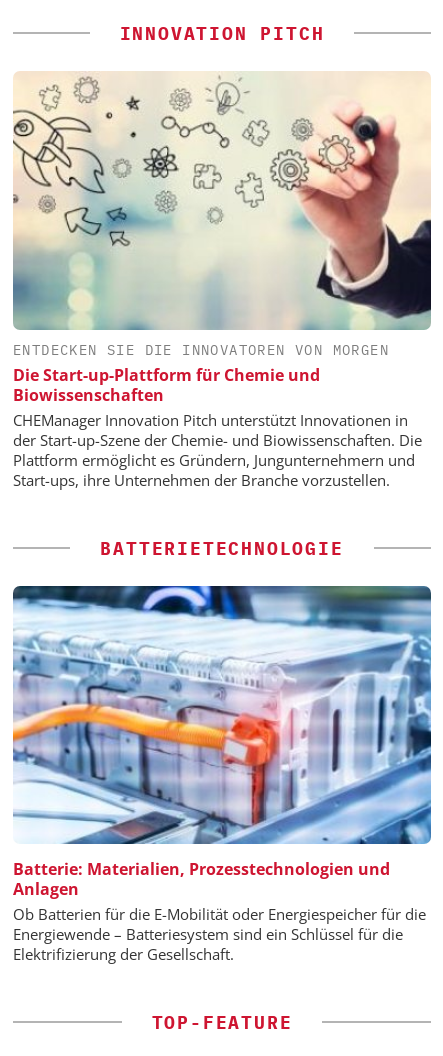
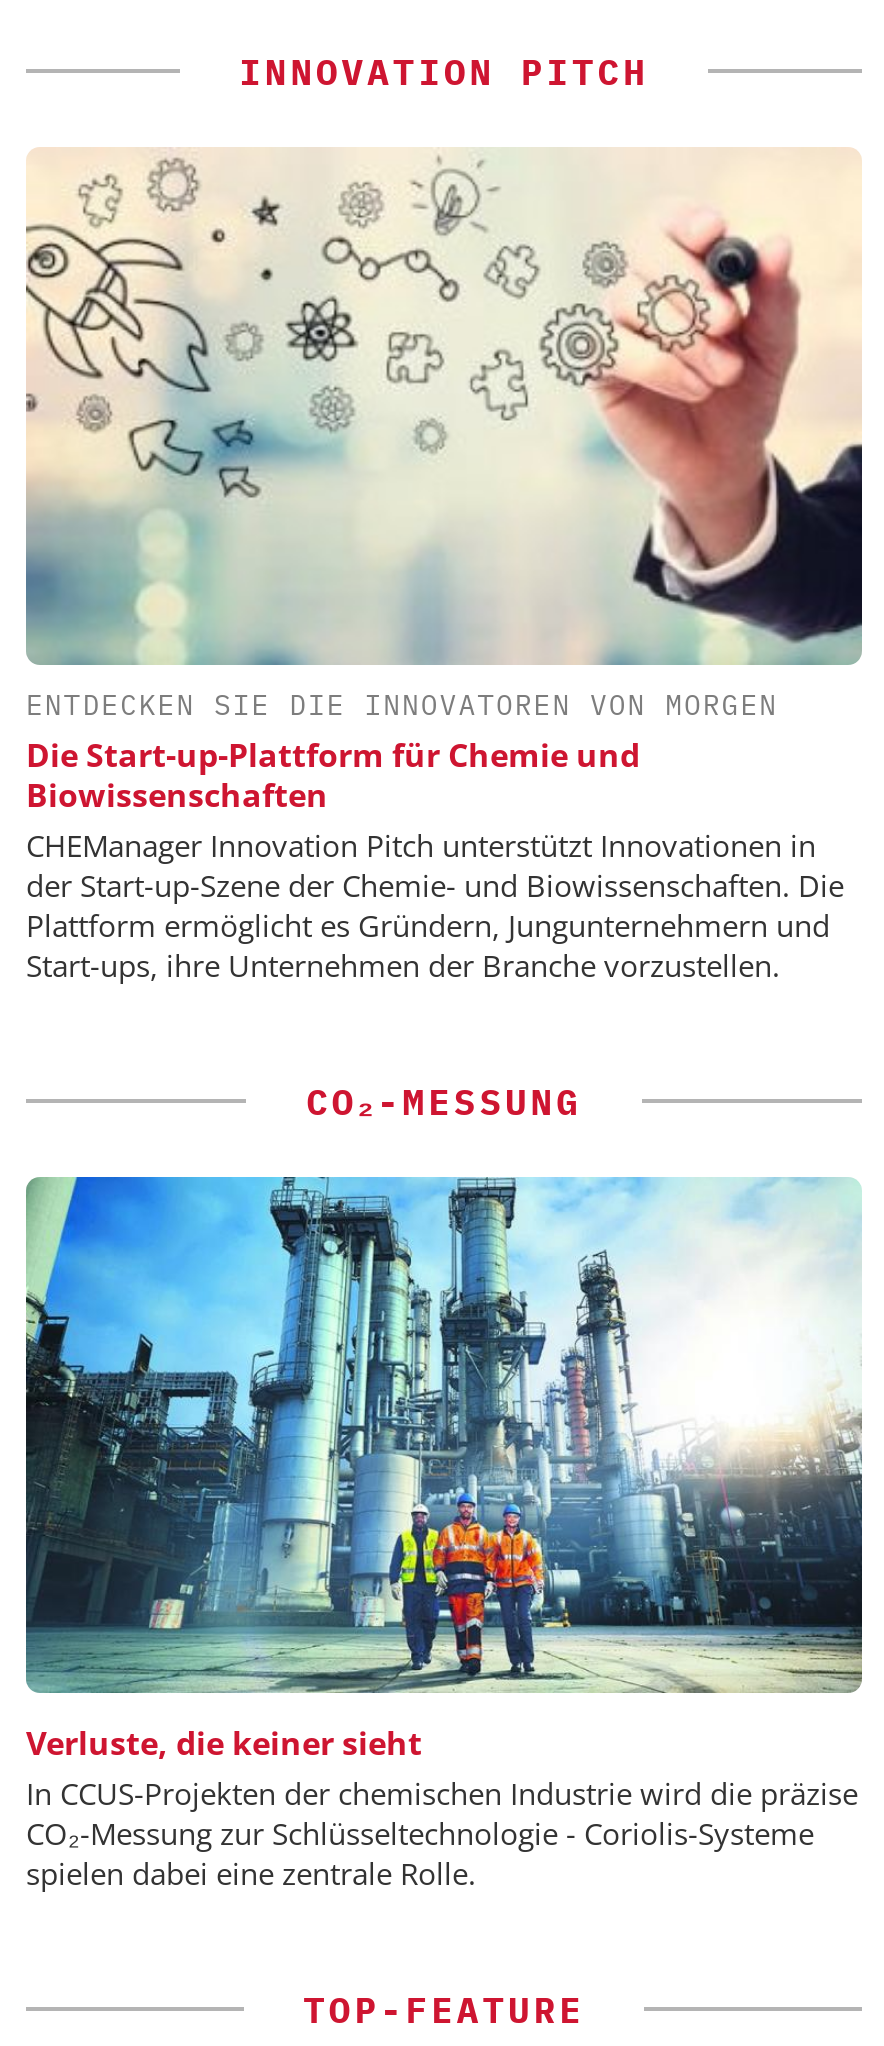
[100,537,344,560] BATTERIETECHNOLOGIE -> [306,1078,582,1124] CO₂-MESSUNG
[12,585,432,964] [image] | Batterie: Materialien, Prozesstechnologien und | Anlagen | Ob Batterien für die E-Mobilität oder Energiespeicher für die | Energiewende – Batteriesystem sind ein Schlüssel für die | Elektrifizierung der Gesellschaft. -> [24,1175,864,1893] [image] | Verluste, die keiner sieht | In CCUS-Projekten der chemischen Industrie wird die präzise | CO₂-Messung zur Schlüsseltechnologie - Coriolis-Systeme | spielen dabei eine zentrale Rolle.

